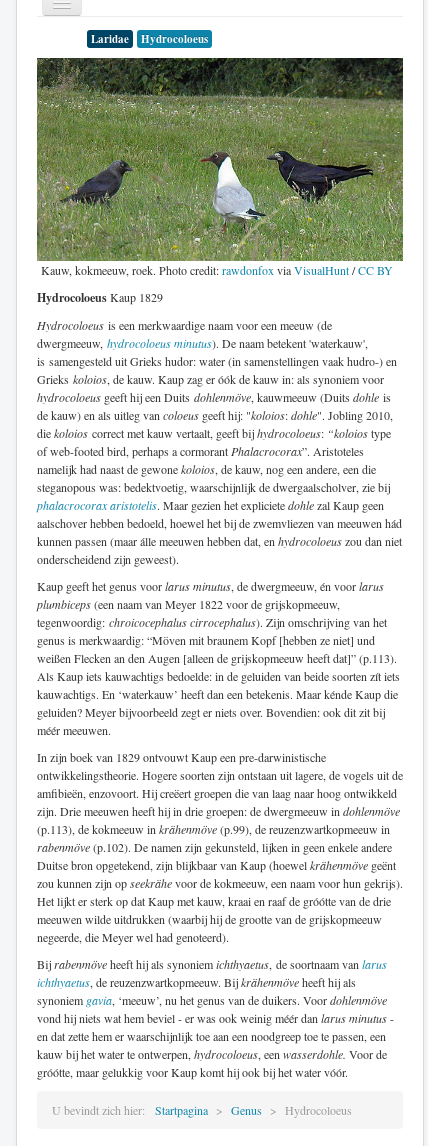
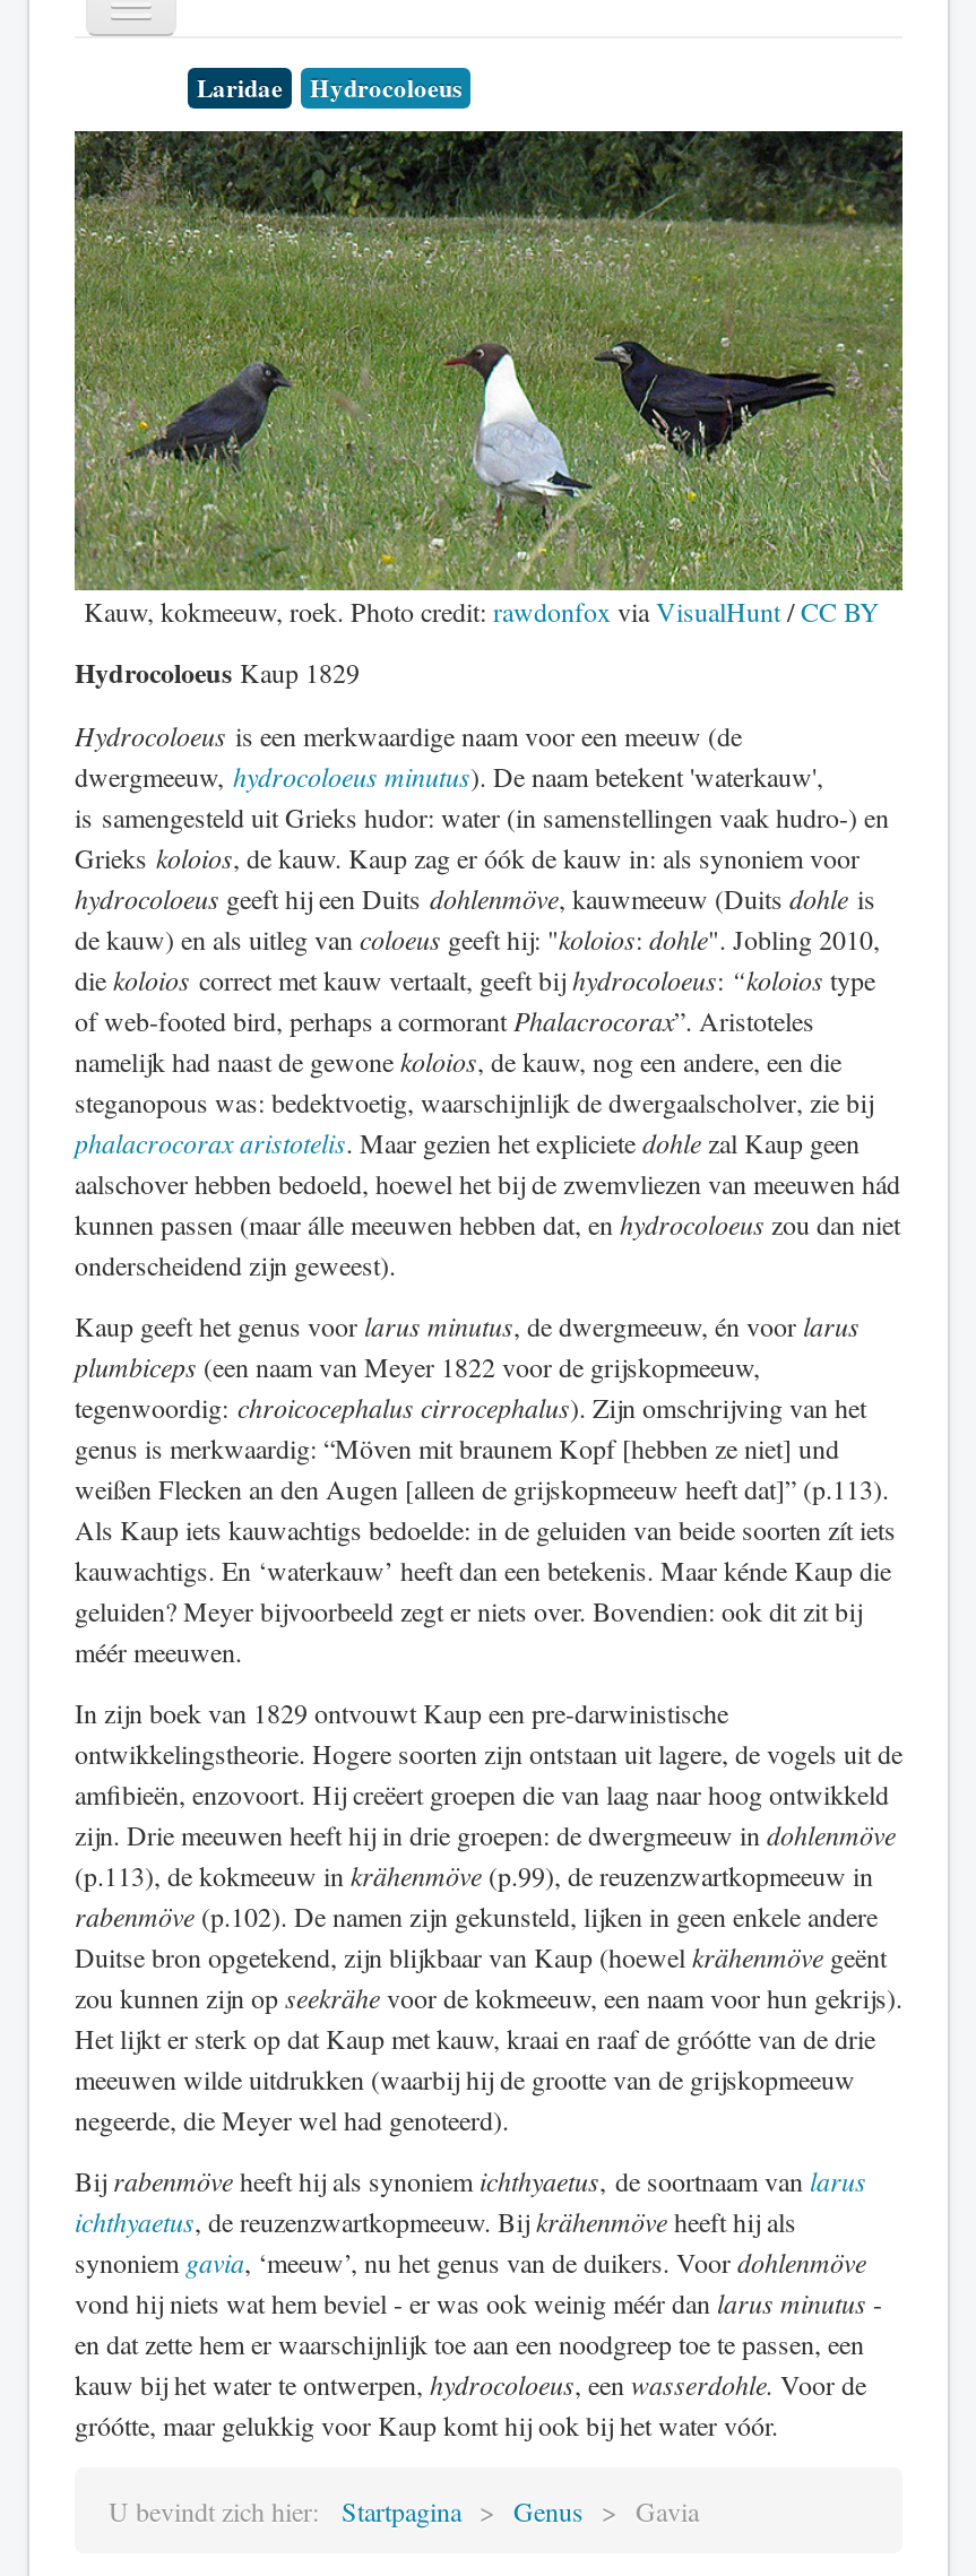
[285,1101,352,1117] Hydrocoloeus -> [636,2491,699,2527] Gavia

